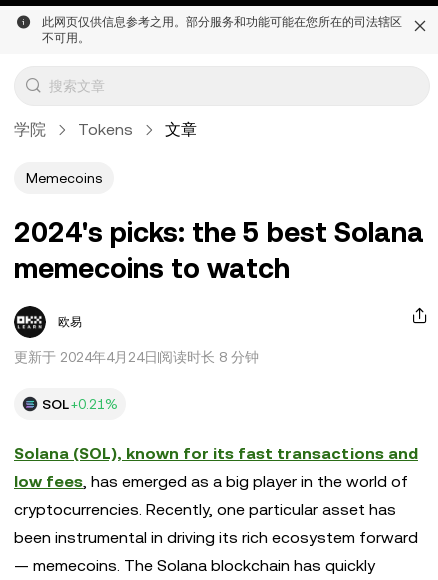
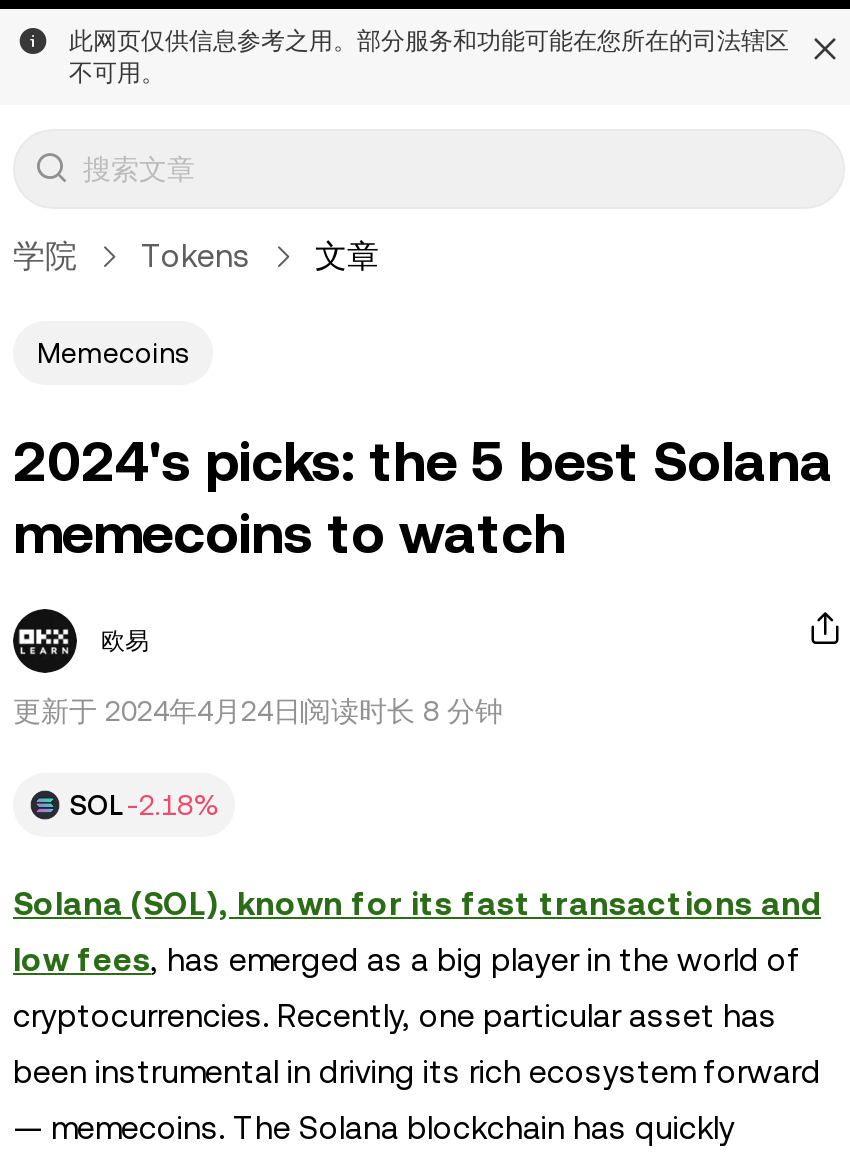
[42,396,118,412] SOL +0.21% -> [69,789,219,821] SOL -2.18%

